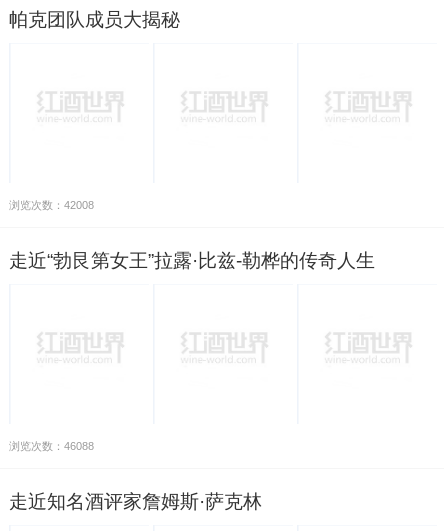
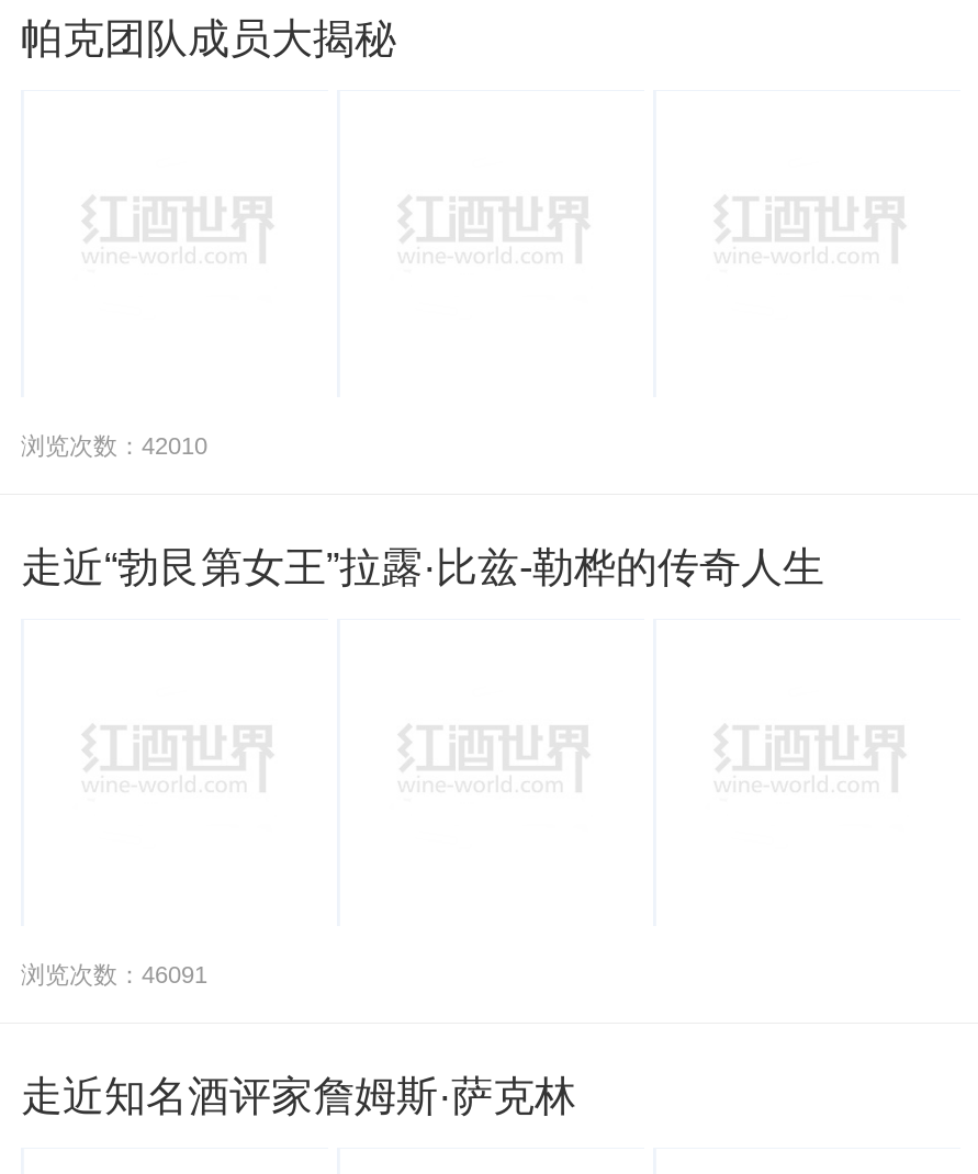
[9,199,94,211] 浏览次数：42008 -> [21,432,207,458] 浏览次数：42010
[9,440,94,452] 浏览次数：46088 -> [21,961,207,987] 浏览次数：46091

